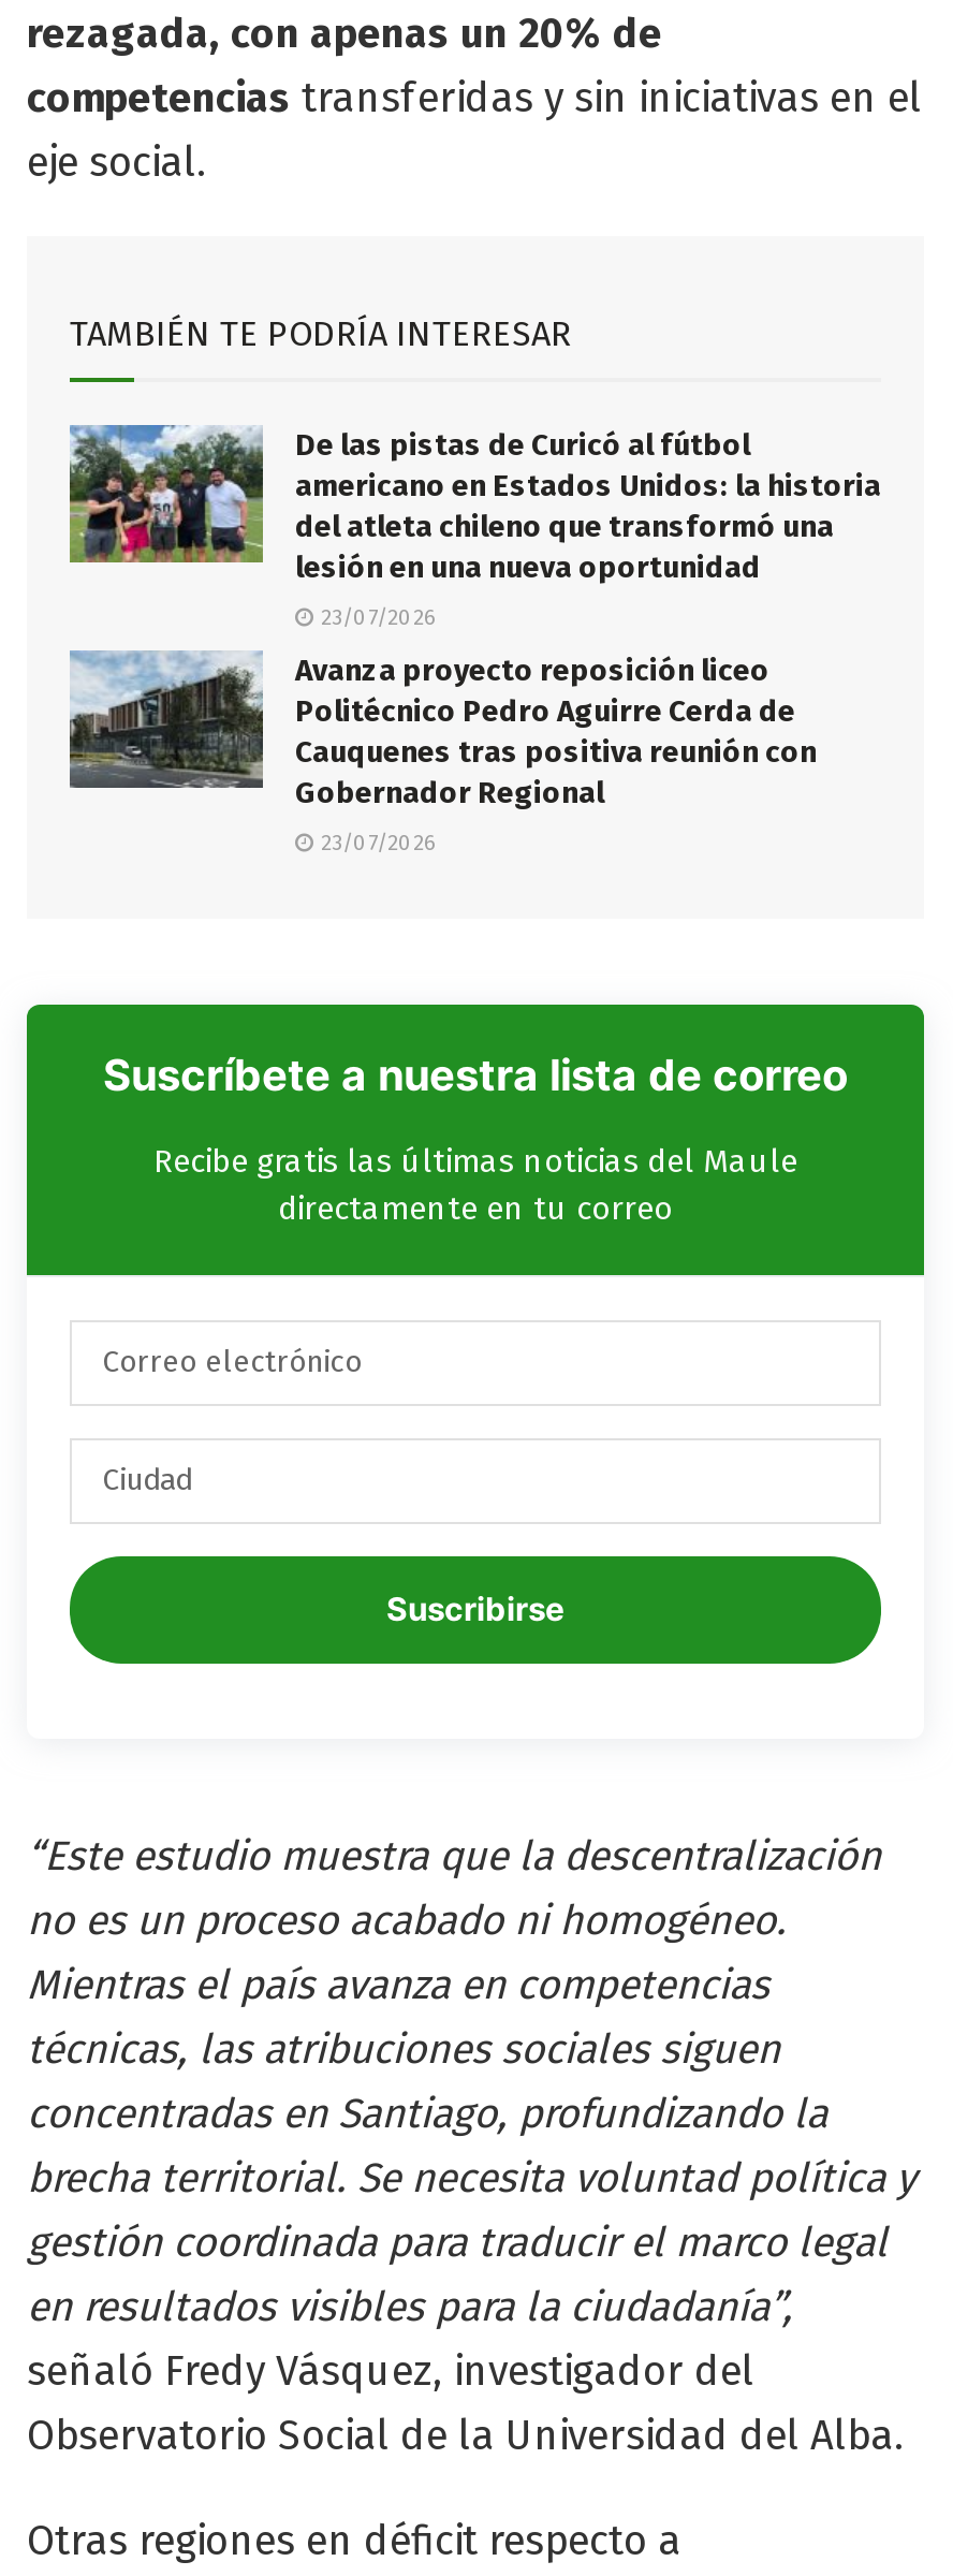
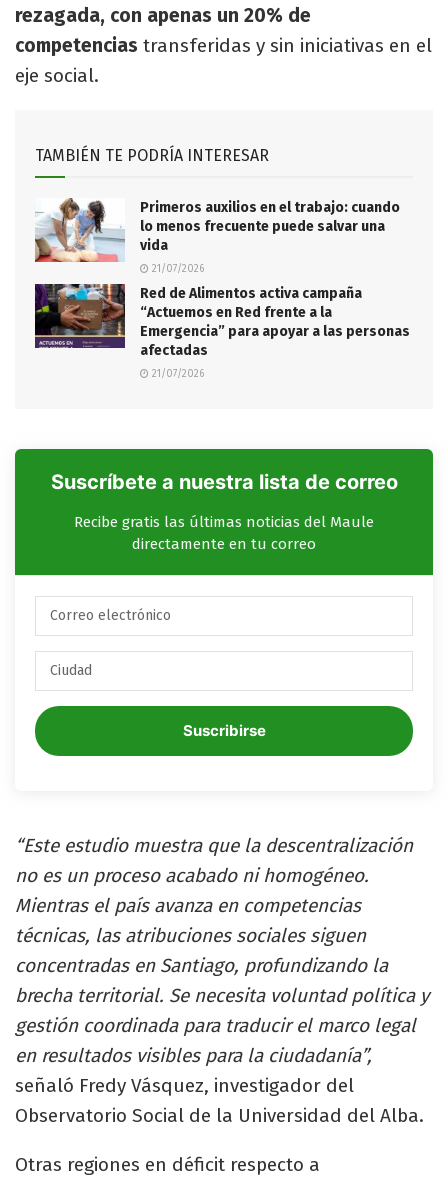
[68,423,881,586] [image] | De las pistas de Curicó al fútbol | americano en Estados Unidos: la historia | del atleta chileno que transformó una | lesión en una nueva oportunidad -> [35,197,400,263] [image] | Primeros auxilios en el trabajo: cuando | lo menos frecuente puede salvar una | vida
[314,605,435,631] 23/07/2026 -> [149,263,204,275] 21/07/2026
[70,650,817,811] [image] | Avanza proyecto reposición liceo | Politécnico Pedro Aguirre Cerda de | Cauquenes tras positiva reunión con | Gobernador Regional -> [34,283,410,359] [image] | Red de Alimentos activa campaña | “Actuemos en Red frente a la | Emergencia” para apoyar a las personas | afectadas
[314,830,435,856] 23/07/2026 -> [149,368,204,380] 21/07/2026

